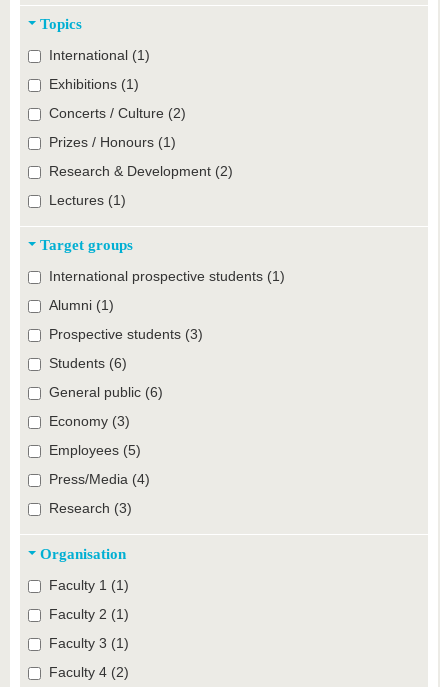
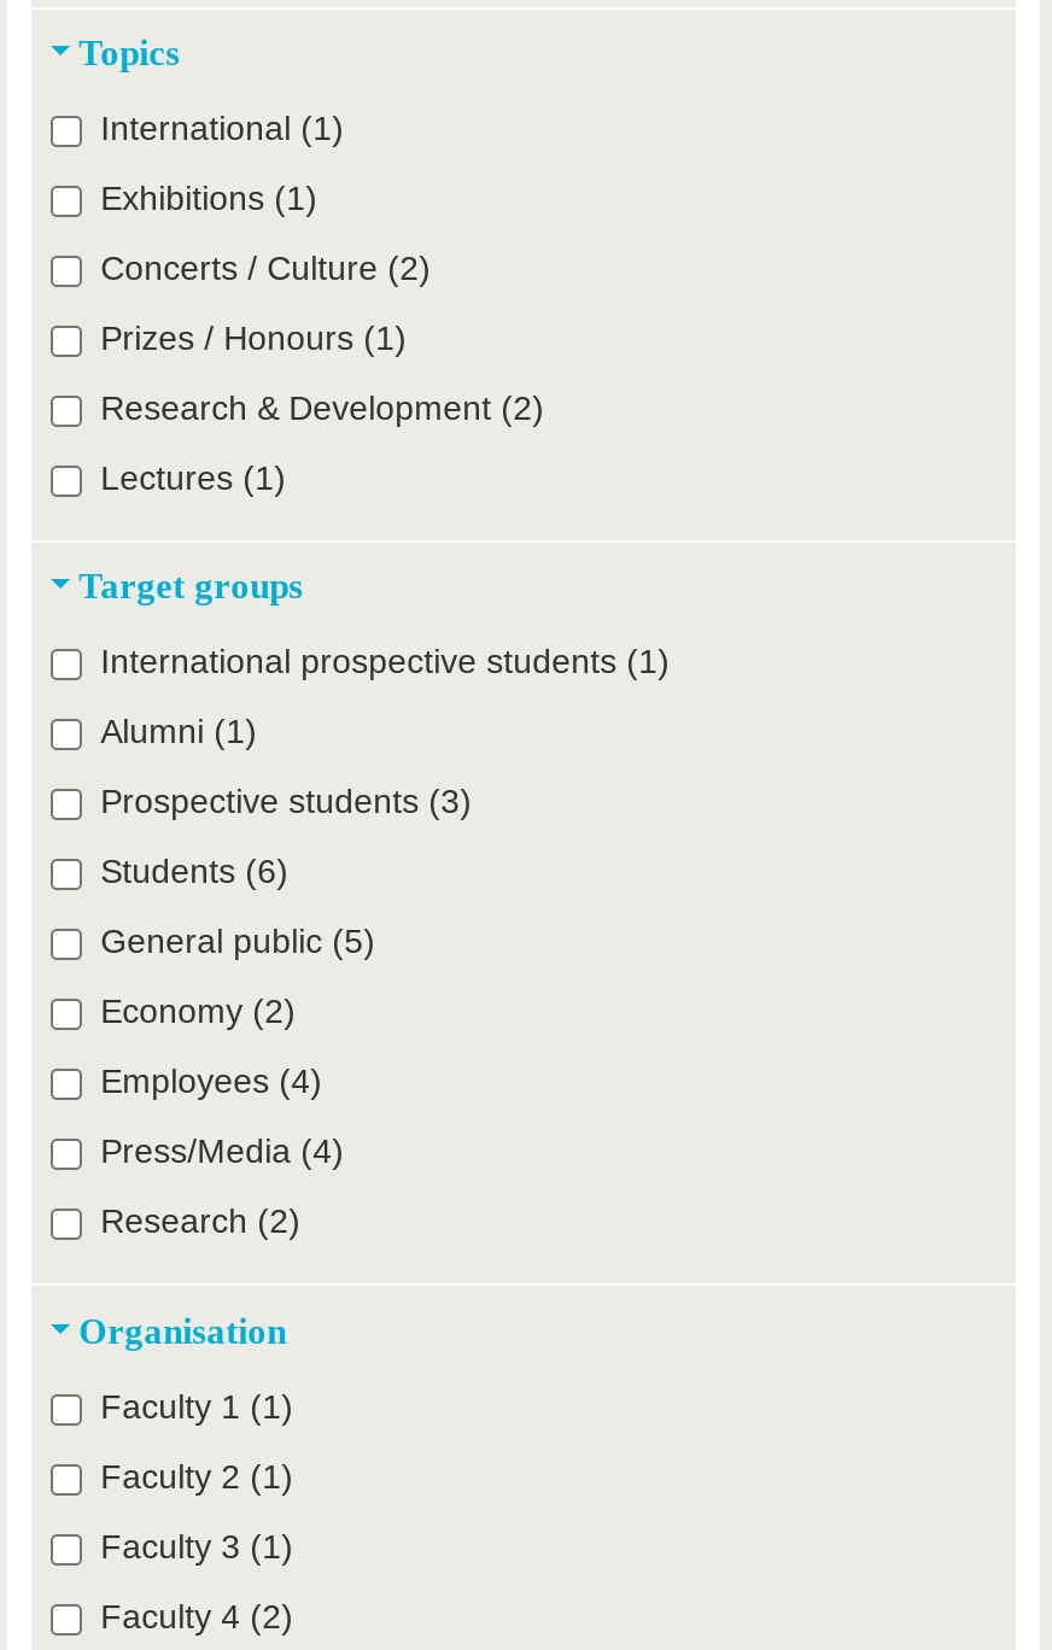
[49,384,163,400] General public (6) -> [100,922,375,961] General public (5)
[49,413,130,429] Economy (3) -> [100,992,296,1031] Economy (2)
[49,442,141,458] Employees (5) -> [100,1062,322,1101] Employees (4)
[49,500,132,516] Research (3) -> [100,1202,301,1241] Research (2)

